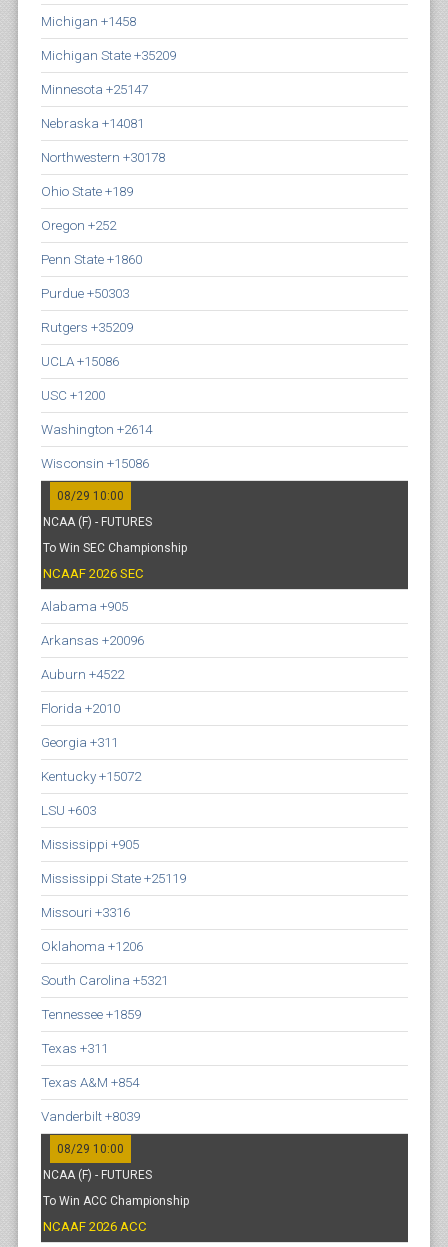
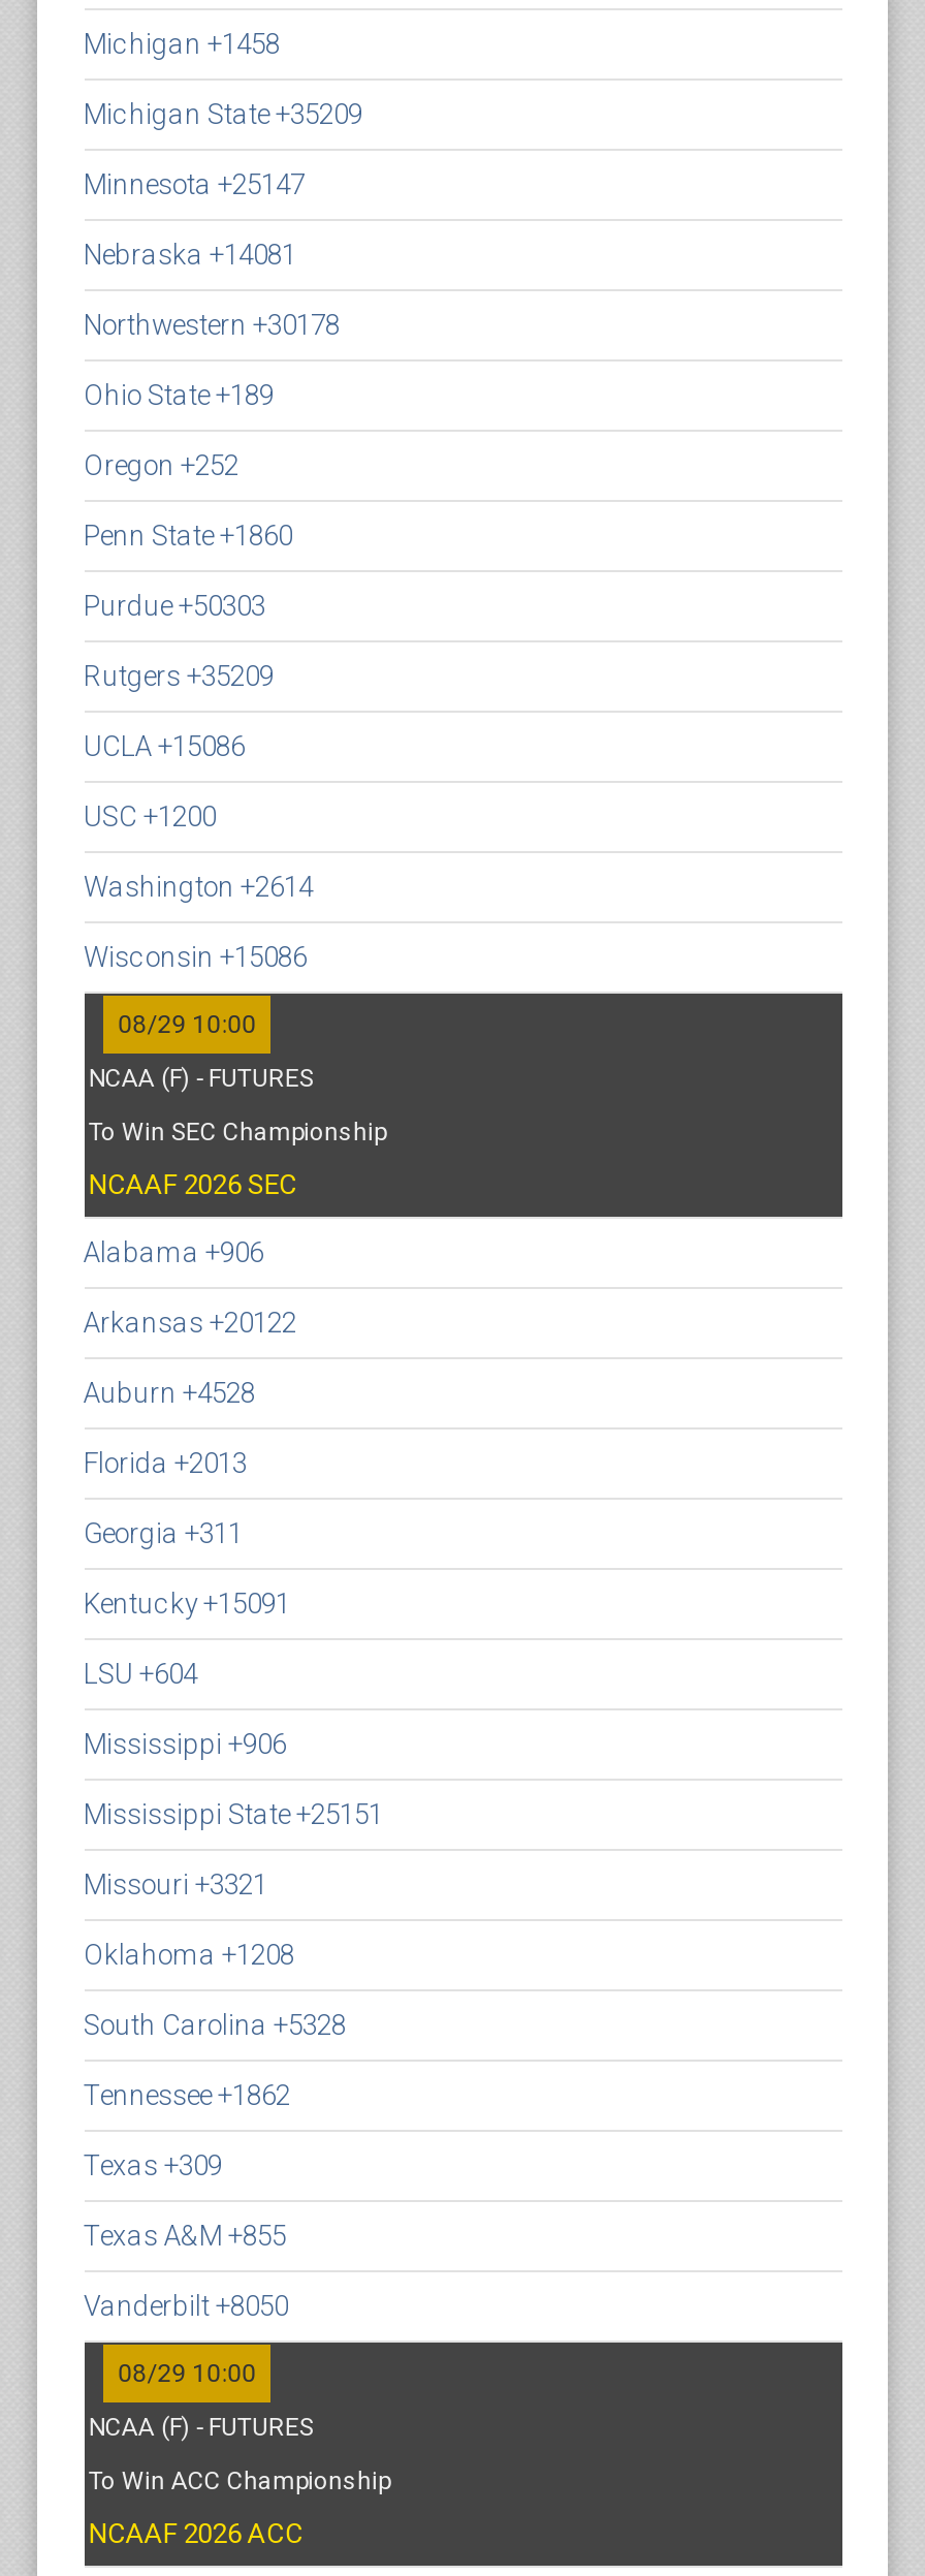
[40,598,127,614] Alabama +905 -> [84,1235,263,1268] Alabama +906
[40,632,143,648] Arkansas +20096 -> [84,1306,296,1339] Arkansas +20122
[40,666,123,682] Auburn +4522 -> [84,1376,255,1409] Auburn +4528
[40,700,119,716] Florida +2010 -> [84,1446,247,1479] Florida +2013
[40,768,140,784] Kentucky +15072 -> [84,1587,290,1620] Kentucky +15091
[40,802,95,818] LSU +603 -> [84,1657,197,1690] LSU +604
[40,836,138,852] Mississippi +905 -> [84,1727,286,1760] Mississippi +906
[40,870,185,886] Mississippi State +25119 -> [84,1797,383,1830] Mississippi State +25151
[40,904,129,920] Missouri +3316 -> [84,1867,267,1900] Missouri +3321
[40,938,142,954] Oklahoma +1206 -> [84,1938,294,1971] Oklahoma +1208
[40,972,167,988] South Carolina +5321 -> [84,2008,346,2041] South Carolina +5328
[40,1006,140,1022] Tennessee +1859 -> [84,2078,290,2111] Tennessee +1862
[40,1040,107,1056] Texas +311 -> [84,2148,222,2181] Texas +309
[40,1074,138,1090] Texas A&M +854 -> [84,2219,286,2252] Texas A&M +855
[40,1108,139,1124] Vanderbilt +8039 -> [84,2289,288,2322] Vanderbilt +8050

